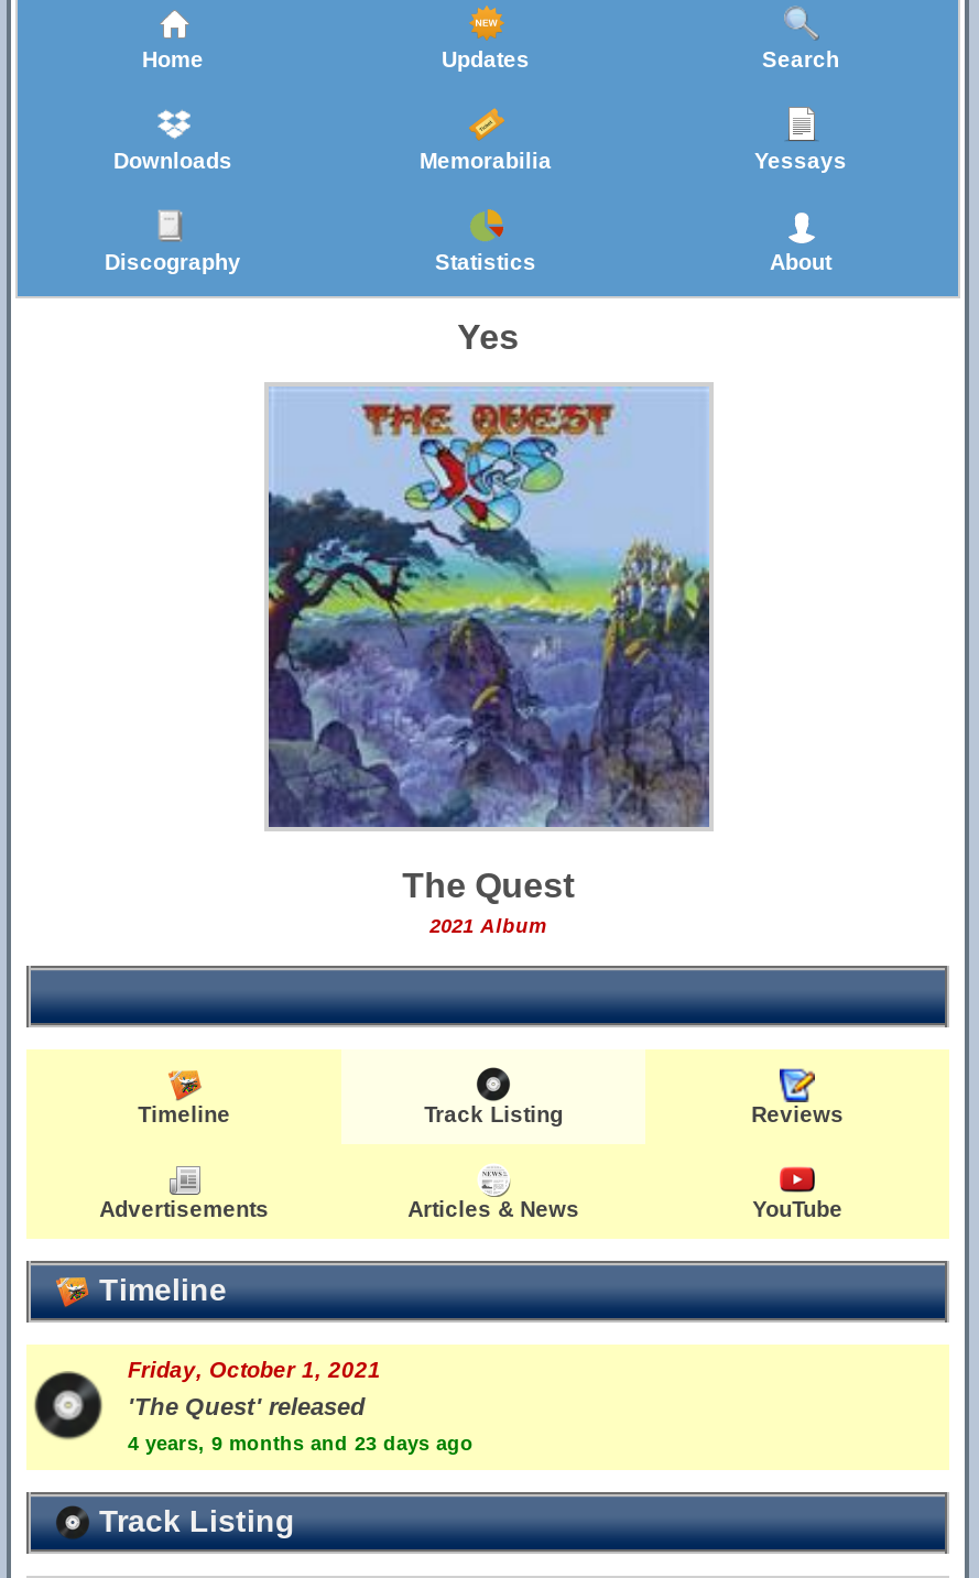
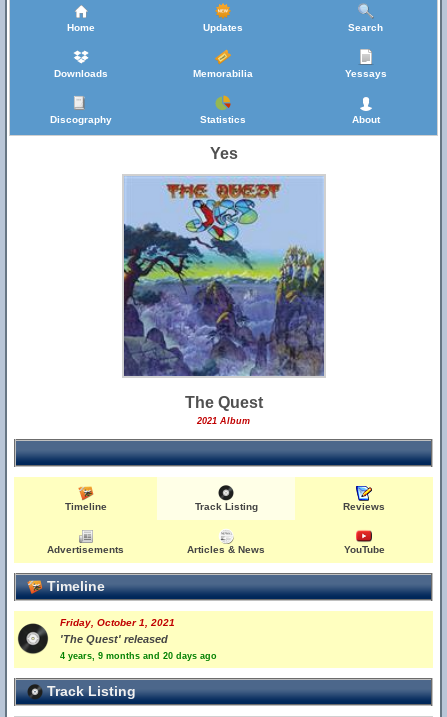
[128,1433,474,1455] 4 years, 9 months and 23 days ago -> [60,651,217,661] 4 years, 9 months and 20 days ago

